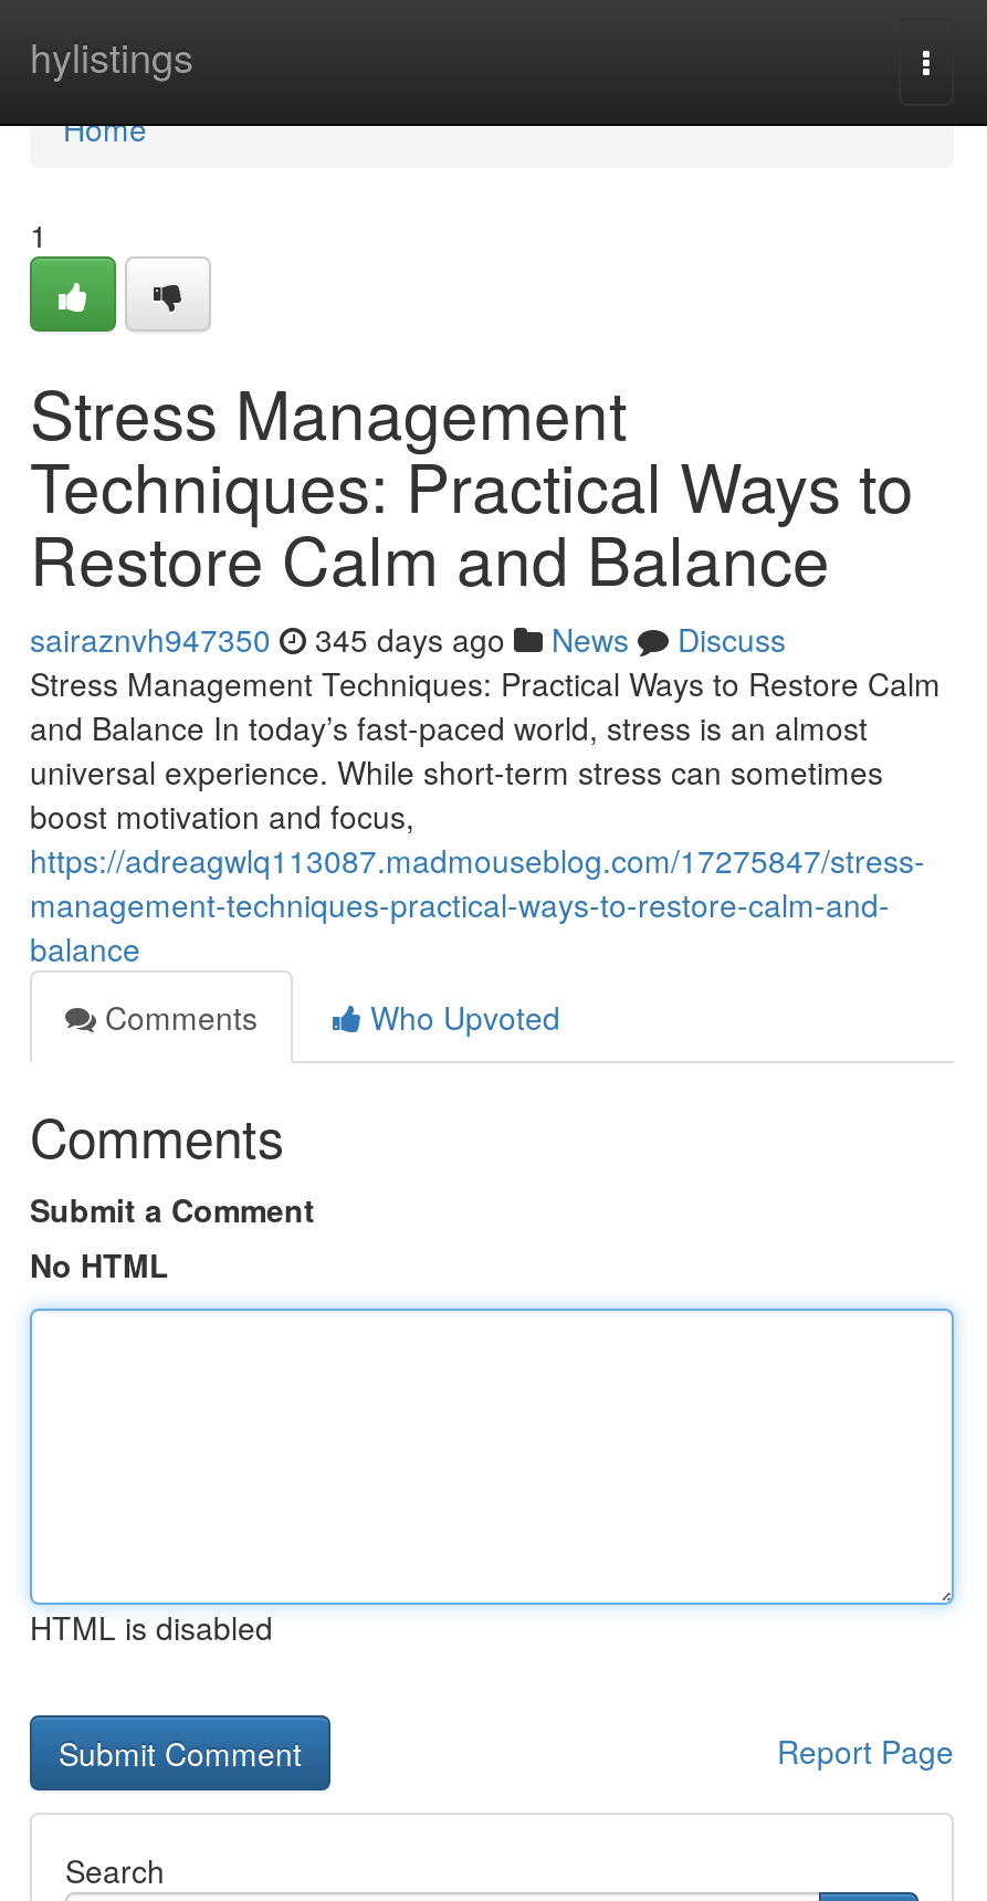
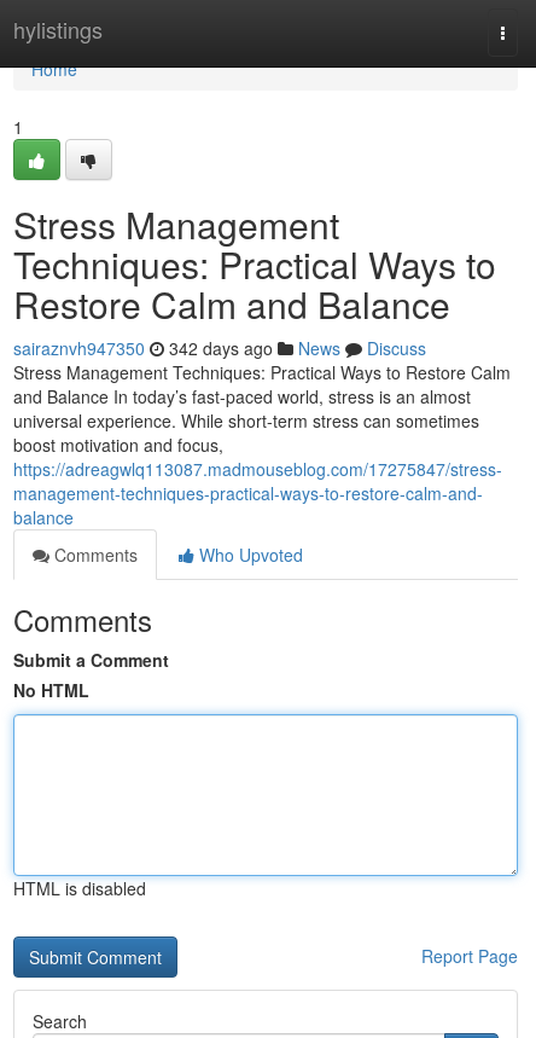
[30,617,786,661] sairaznvh947350 345 days ago News Discuss -> [13,336,426,360] sairaznvh947350 342 days ago News Discuss

